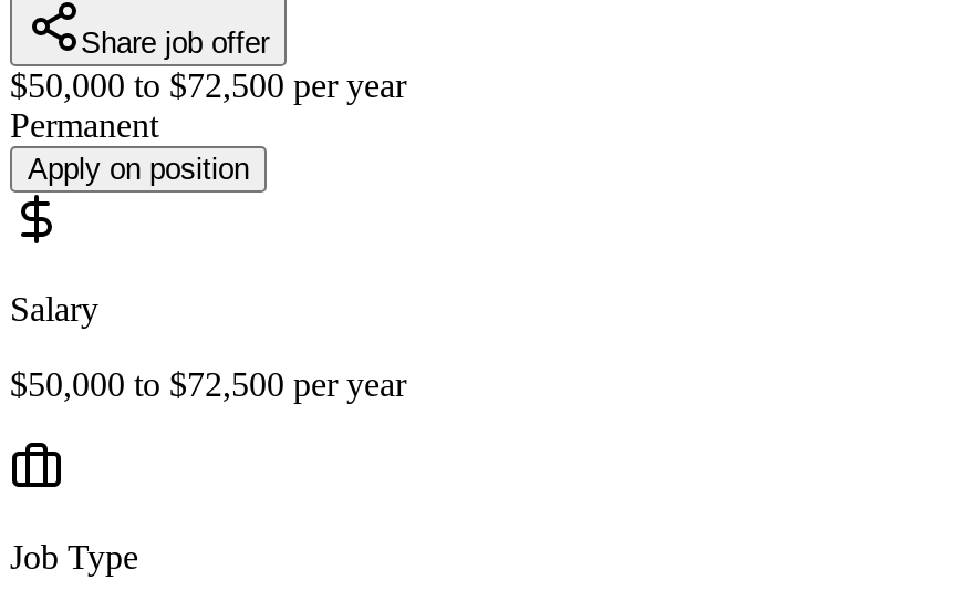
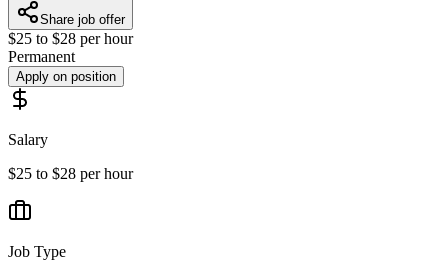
[10,67,406,104] $50,000 to $72,500 per year -> [8,30,133,47] $25 to $28 per hour
[10,366,406,403] $50,000 to $72,500 per year -> [8,165,133,182] $25 to $28 per hour

